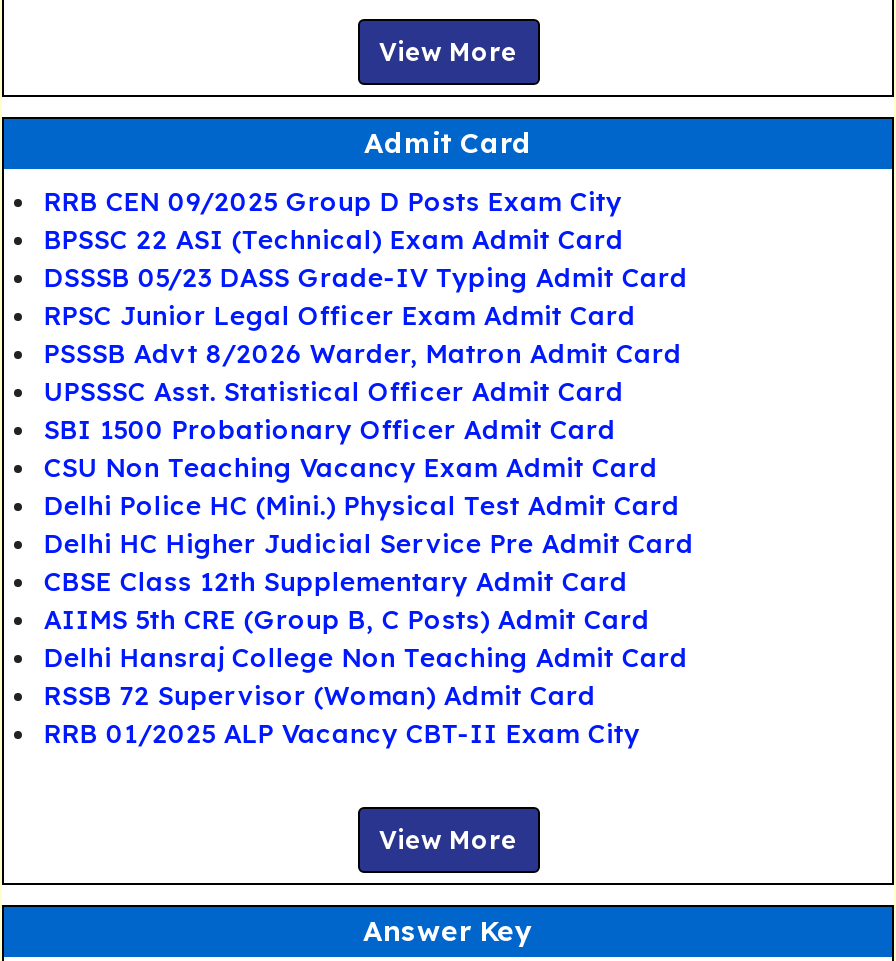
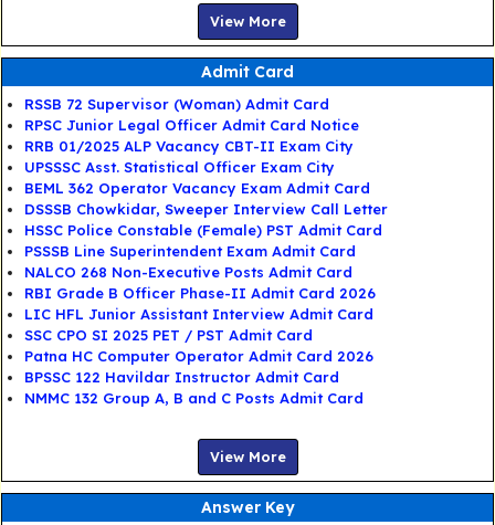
[44,186,694,674] RRB CEN 09/2025 Group D Posts Exam City | BPSSC 22 ASI (Technical) Exam Admit Card | DSSSB 05/23 DASS Grade-IV Typing Admit Card | RPSC Junior Legal Officer Exam Admit Card | PSSSB Advt 8/2026 Warder, Matron Admit Card | UPSSSC Asst. Statistical Officer Admit Card | SBI 1500 Probationary Officer Admit Card | CSU Non Teaching Vacancy Exam Admit Card | Delhi Police HC (Mini.) Physical Test Admit Card | Delhi HC Higher Judicial Service Pre Admit Card | CBSE Class 12th Supplementary Admit Card | AIIMS 5th CRE (Group B, C Posts) Admit Card | Delhi Hansraj College Non Teaching Admit Card -> none
moved [44,680,596,712] -> [24,95,329,113]: RSSB 72 Supervisor (Woman) Admit Card
none -> [24,116,359,134] RPSC Junior Legal Officer Admit Card Notice
moved [44,718,640,750] -> [24,137,353,155]: RRB 01/2025 ALP Vacancy CBT-II Exam City
none -> [24,158,388,407] UPSSSC Asst. Statistical Officer Exam City | BEML 362 Operator Vacancy Exam Admit Card | DSSSB Chowkidar, Sweeper Interview Call Letter | HSSC Police Constable (Female) PST Admit Card | PSSSB Line Superintendent Exam Admit Card | NALCO 268 Non-Executive Posts Admit Card | RBI Grade B Officer Phase-II Admit Card 2026 | LIC HFL Junior Assistant Interview Admit Card | SSC CPO SI 2025 PET / PST Admit Card | Patna HC Computer Operator Admit Card 2026 | BPSSC 122 Havildar Instructor Admit Card | NMMC 132 Group A, B and C Posts Admit Card

